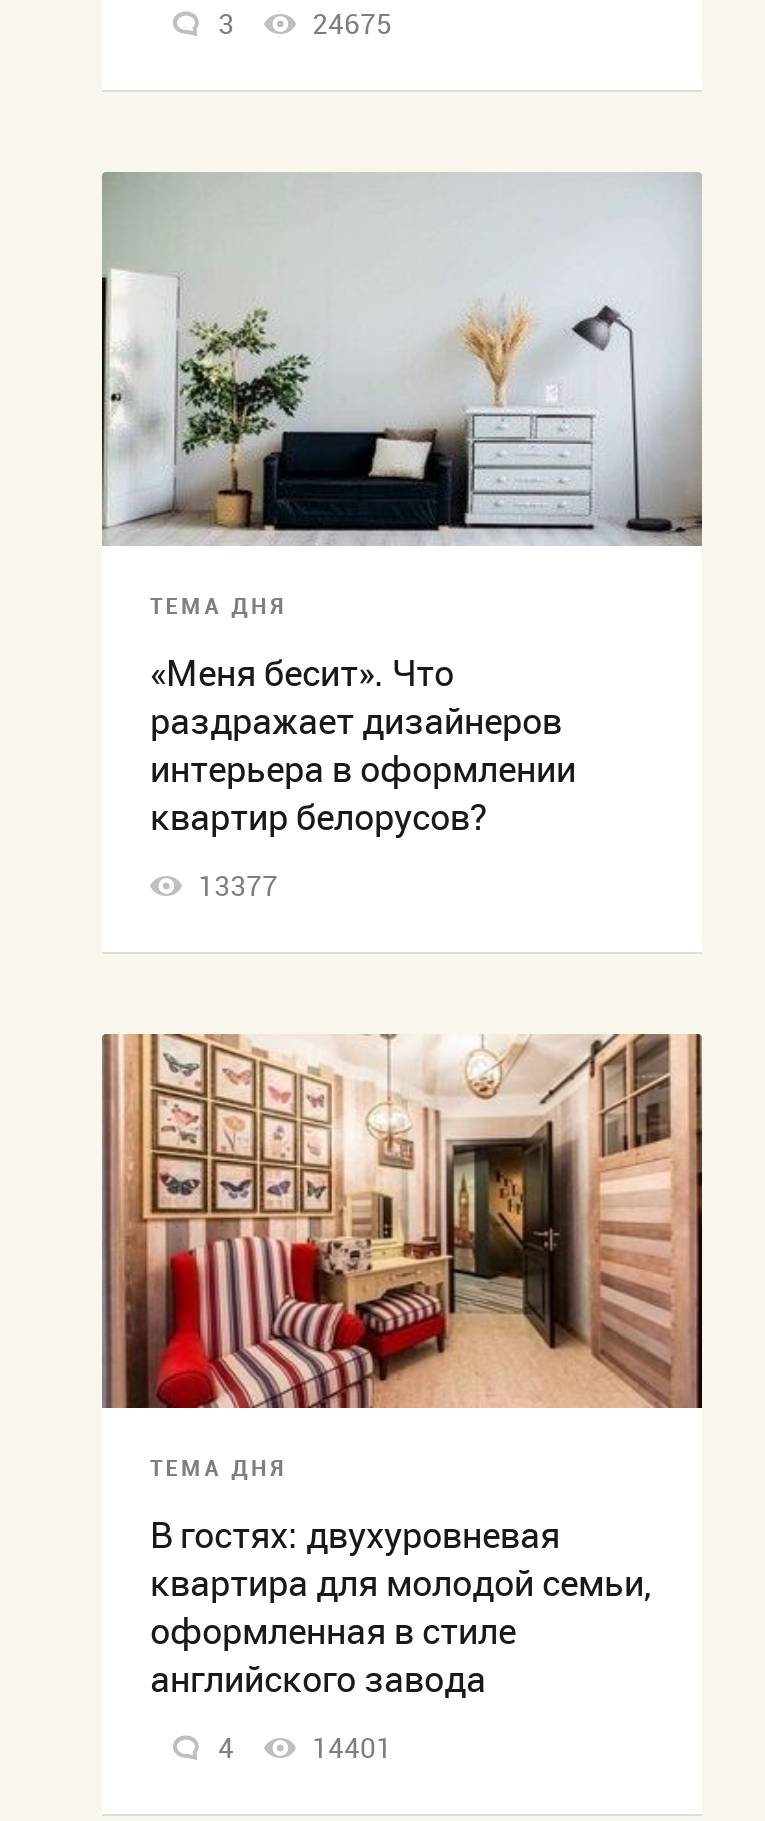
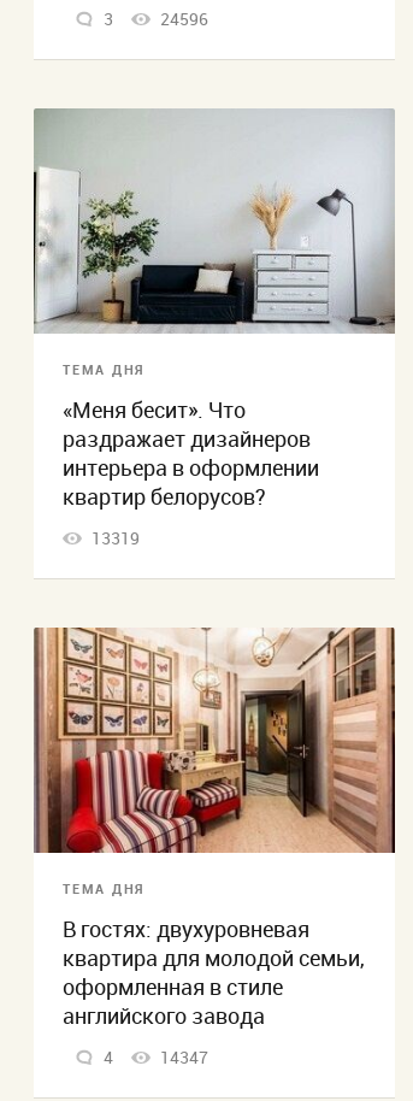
[312,8,392,40] 24675 -> [160,10,208,29] 24596
[198,870,278,902] 13377 -> [92,529,140,548] 13319
[312,1732,392,1764] 14401 -> [160,1048,208,1067] 14347

